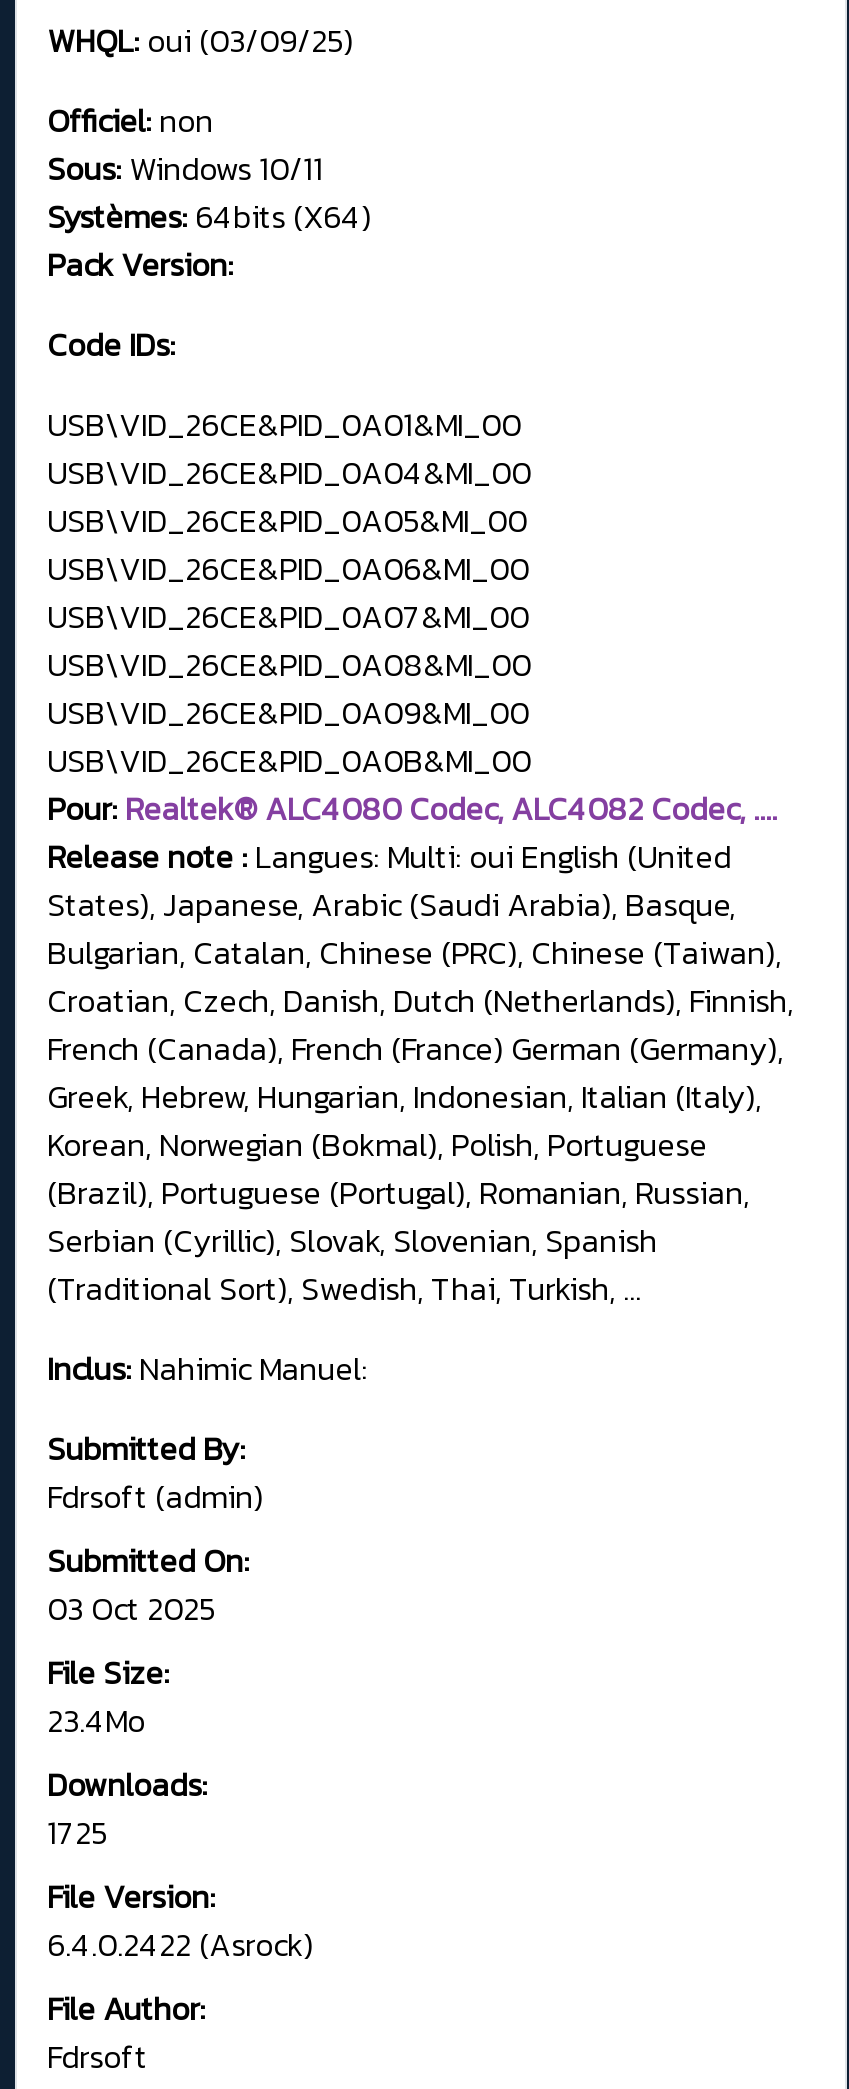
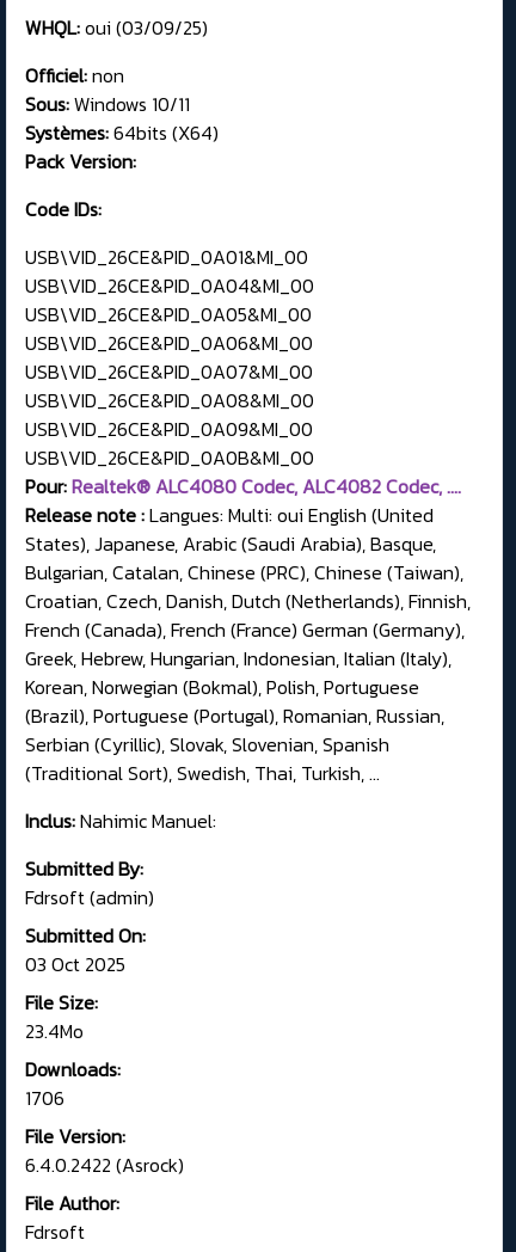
[47,1808,107,1856] 1725 -> [25,1084,64,1112] 1706

